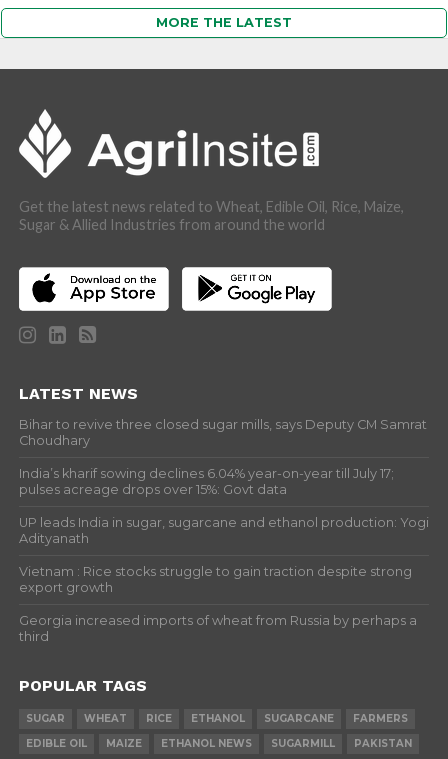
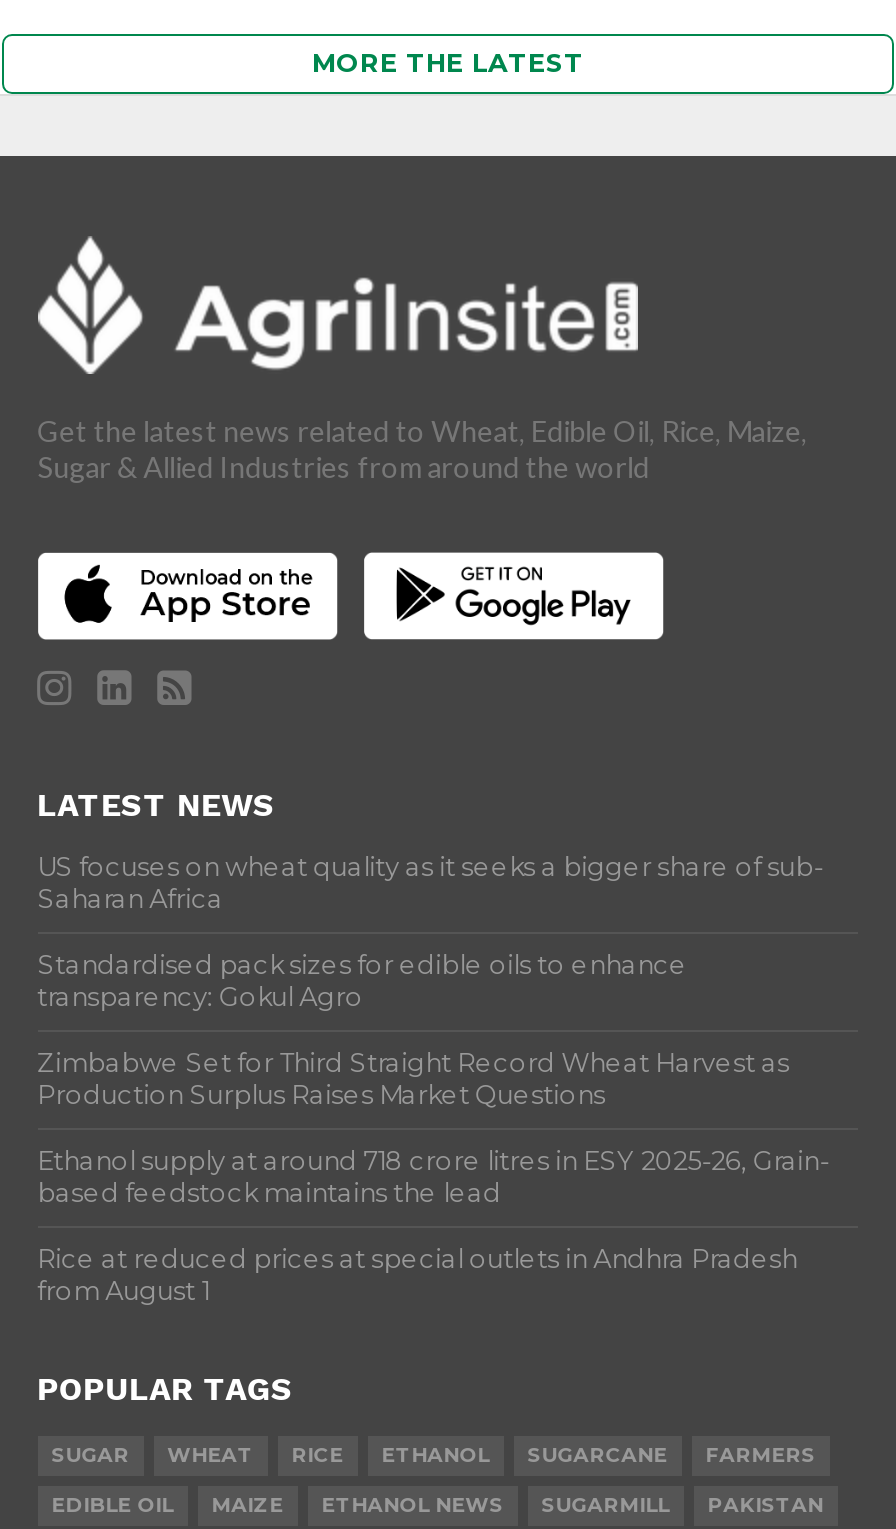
[19,417,427,448] Bihar to revive three closed sugar mills, says Deputy CM Samrat | Choudhary -> [37,851,823,913] US focuses on wheat quality as it seeks a bigger share of sub- | Saharan Africa
[19,466,394,497] India’s kharif sowing declines 6.04% year-on-year till July 17; | pulses acreage drops over 15%: Govt data -> [37,949,687,1011] Standardised pack sizes for edible oils to enhance | transparency: Gokul Agro
[19,515,429,546] UP leads India in sugar, sugarcane and ethanol production: Yogi | Adityanath -> [37,1047,789,1109] Zimbabwe Set for Third Straight Record Wheat Harvest as | Production Surplus Raises Market Questions
[19,564,412,595] Vietnam : Rice stocks struggle to gain traction despite strong | export growth -> [37,1145,829,1207] Ethanol supply at around 718 crore litres in ESY 2025-26, Grain- | based feedstock maintains the lead
[19,613,417,644] Georgia increased imports of wheat from Russia by perhaps a | third -> [37,1243,797,1305] Rice at reduced prices at special outlets in Andhra Pradesh | from August 1

